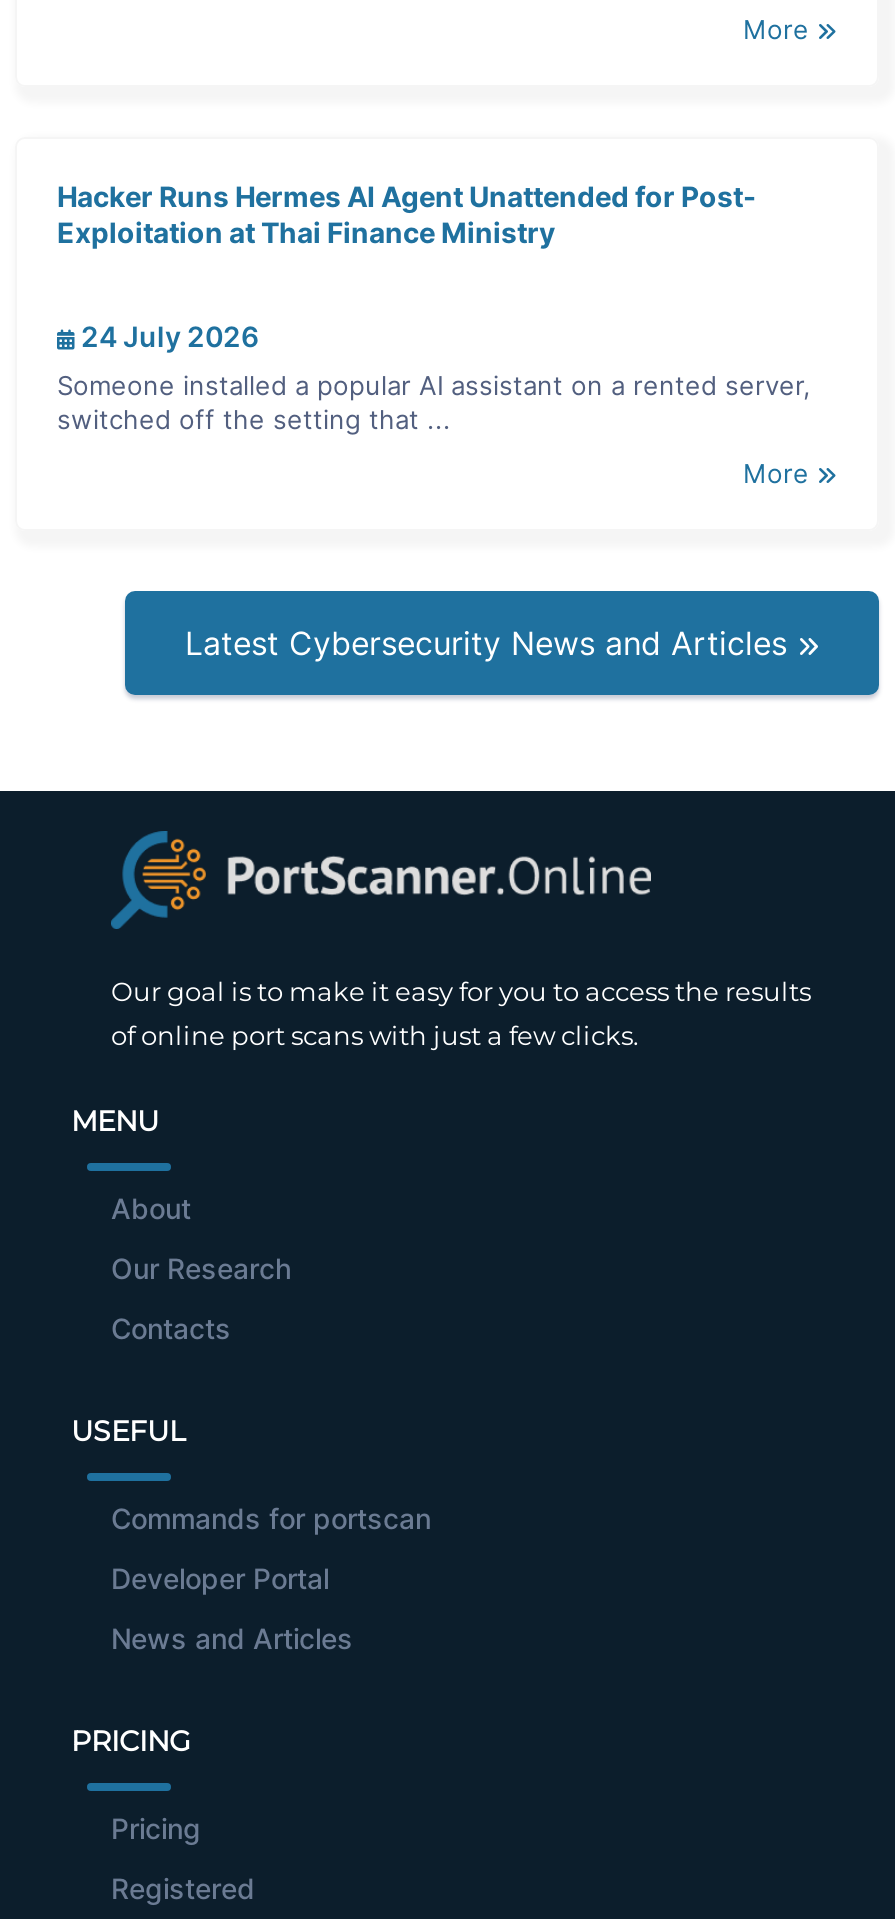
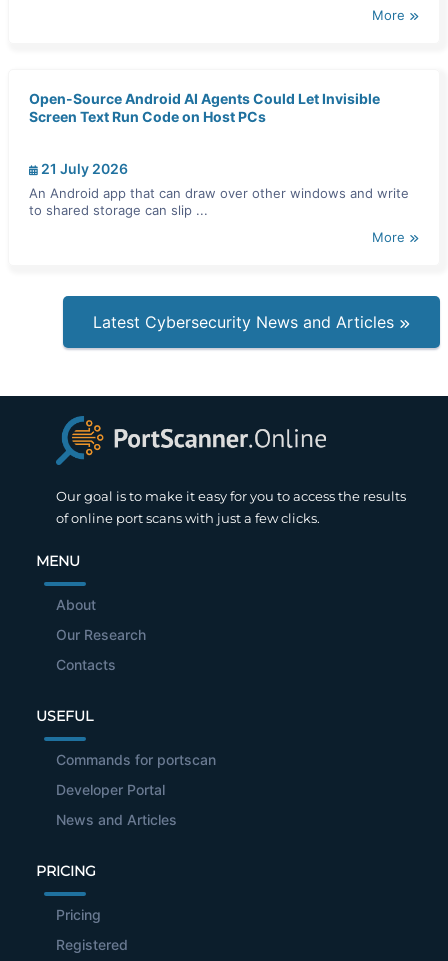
[57,178,757,248] Hacker Runs Hermes AI Agent Unattended for Post- | Exploitation at Thai Finance Ministry -> [29,89,380,124] Open-Source Android AI Agents Could Let Invisible | Screen Text Run Code on Host PCs
[75,318,259,352] 24 July 2026 -> [38,159,128,176] 21 July 2026
[57,368,811,434] Someone installed a popular AI assistant on a rented server, | switched off the setting that ... -> [29,184,409,217] An Android app that can draw over other windows and write | to shared storage can slip ...

